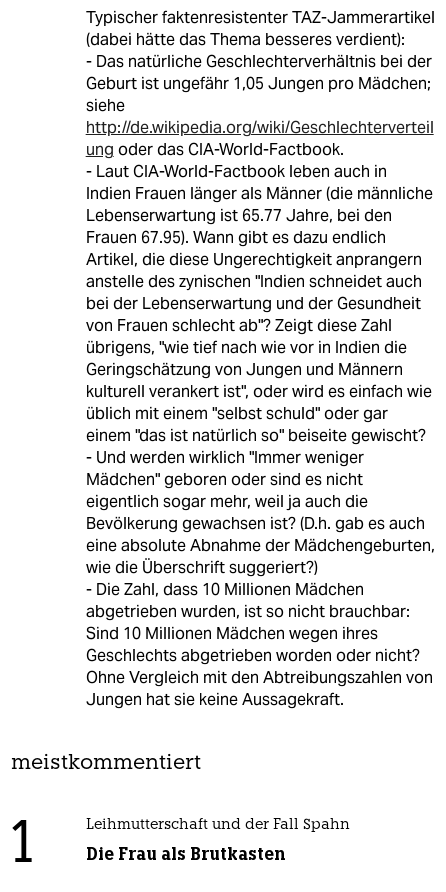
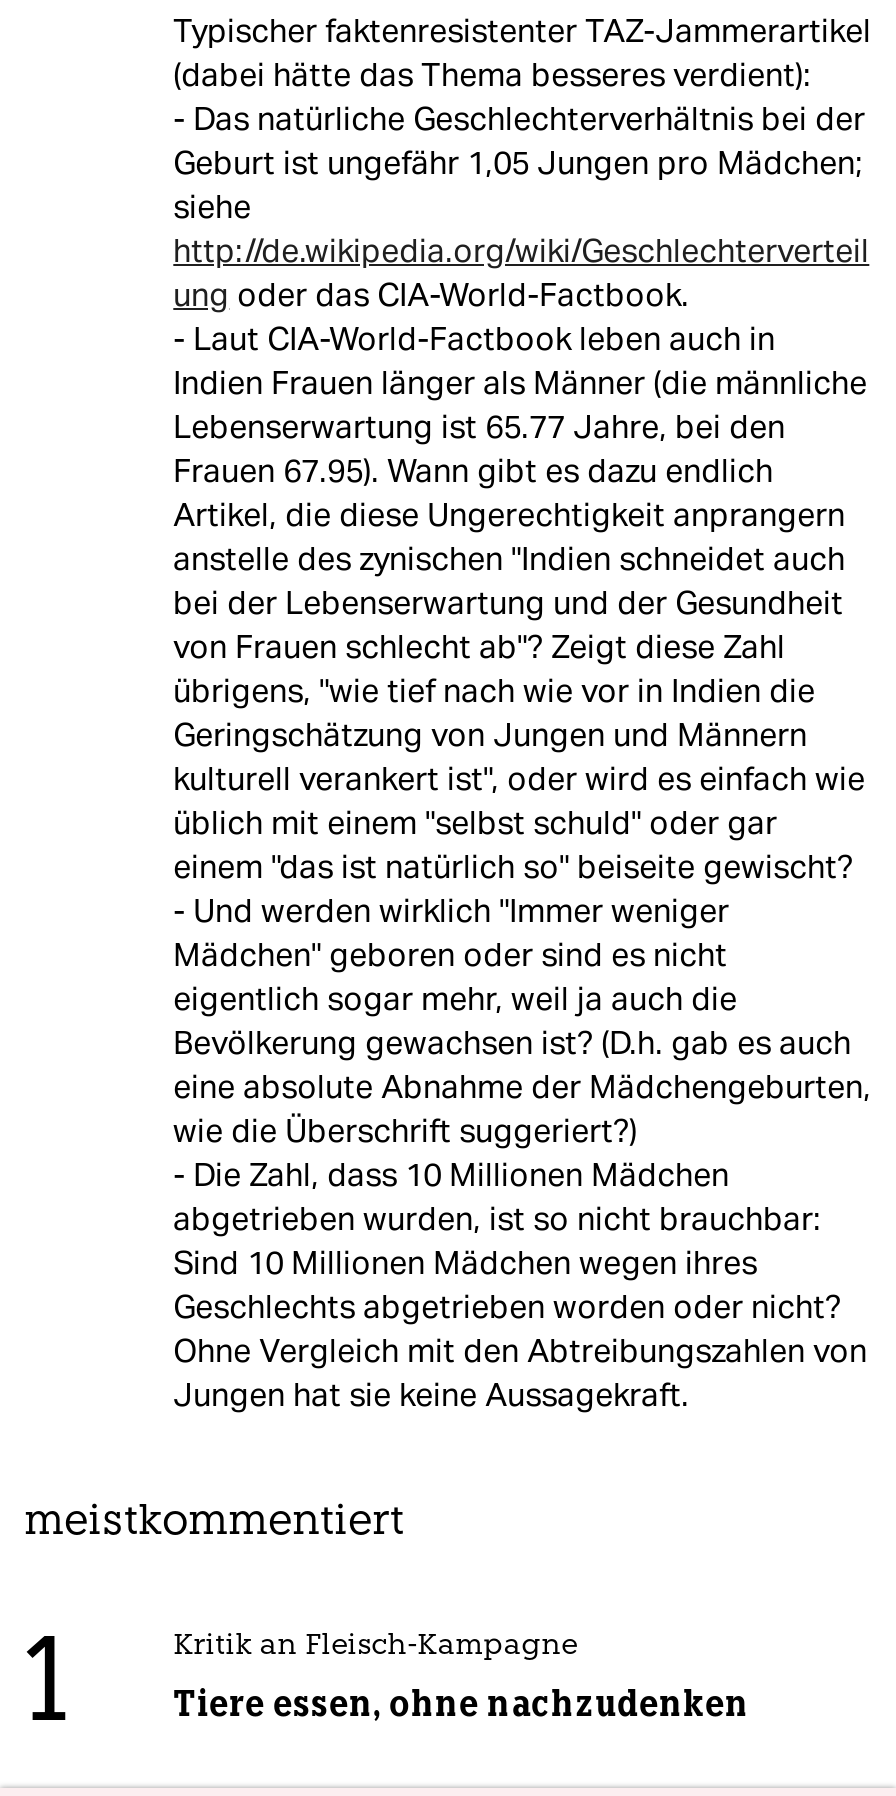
[86,818,350,833] Leihmutterschaft und der Fall Spahn -> [173,1631,577,1661] Kritik an Fleisch-Kampagne
[86,843,286,865] Die Frau als Brutkasten -> [173,1681,749,1725] Tiere essen, ohne nachzudenken

